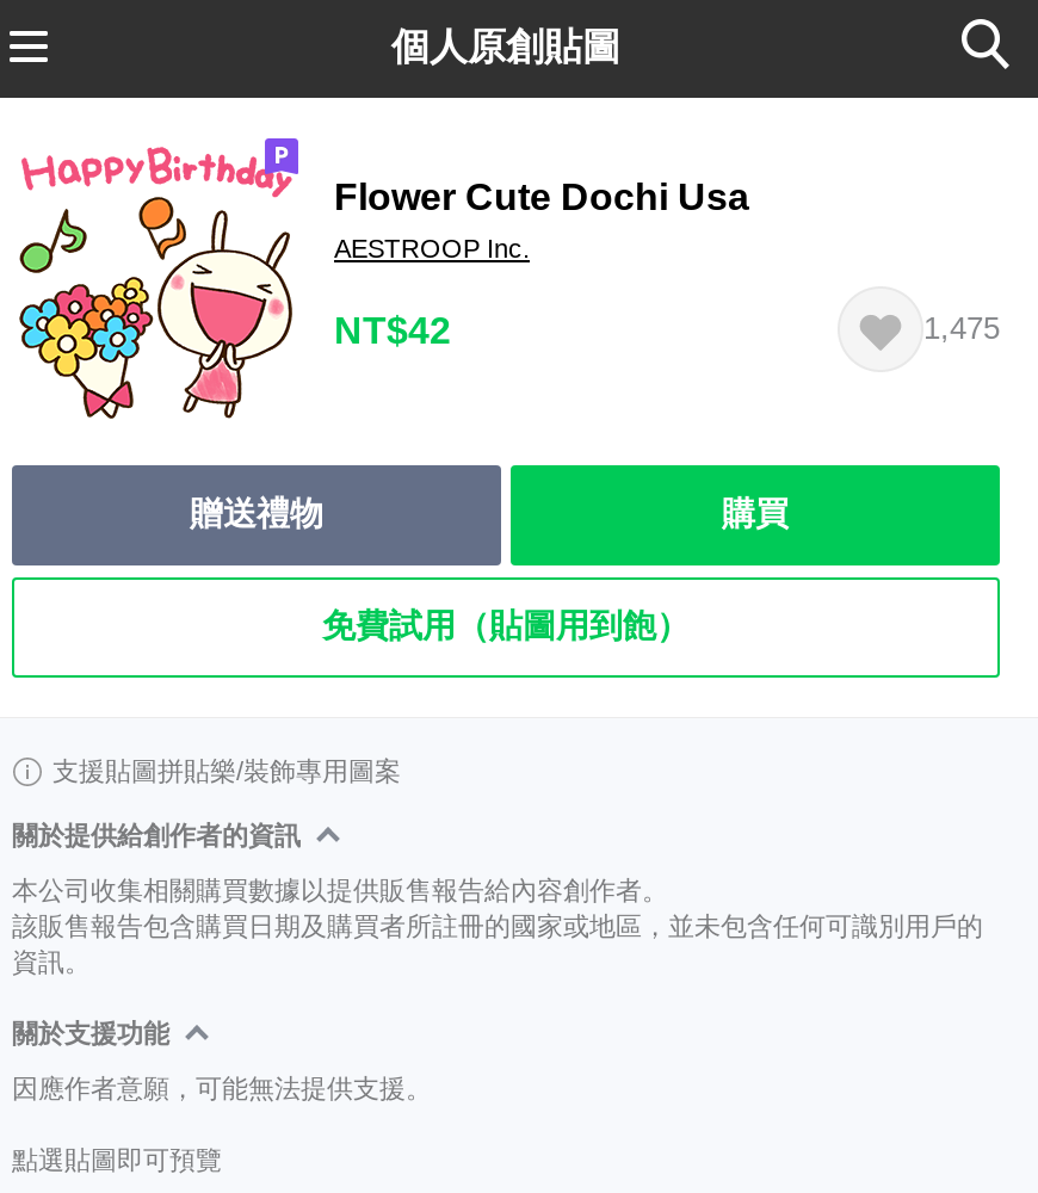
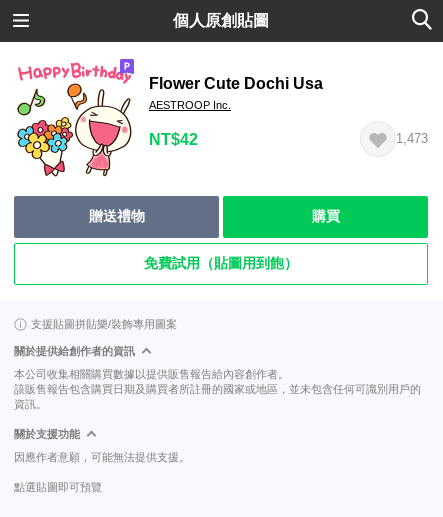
[923,310,1000,346] 1,475 -> [396,131,428,146] 1,473

